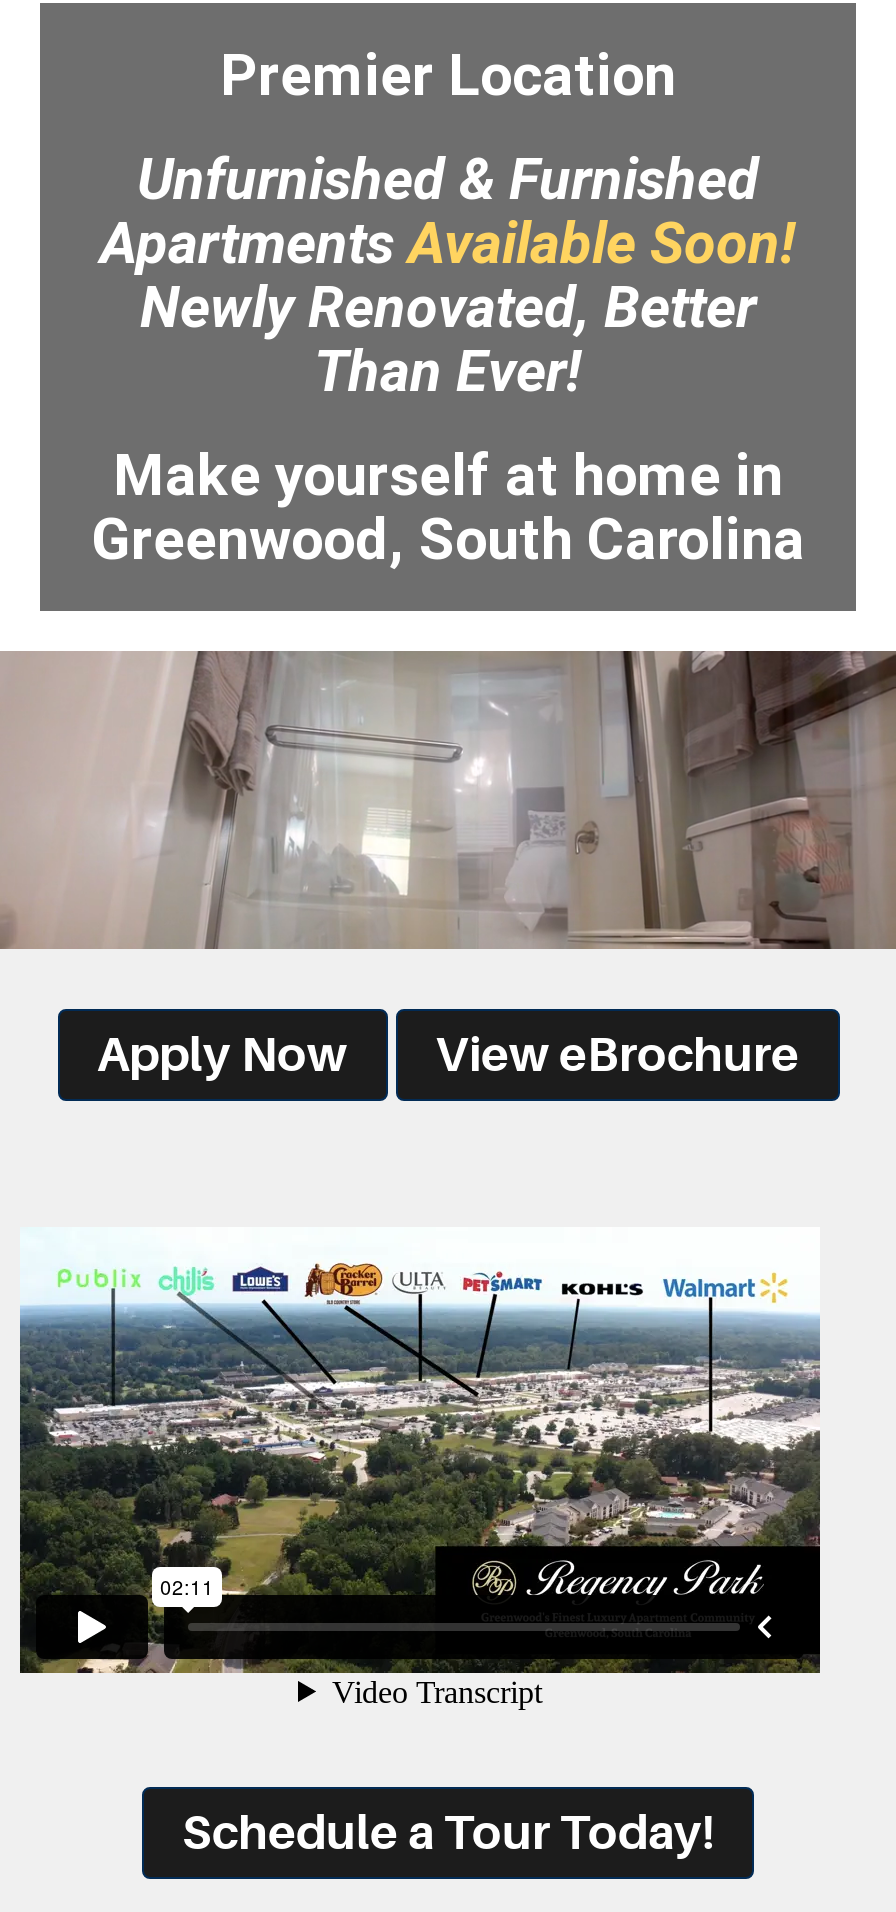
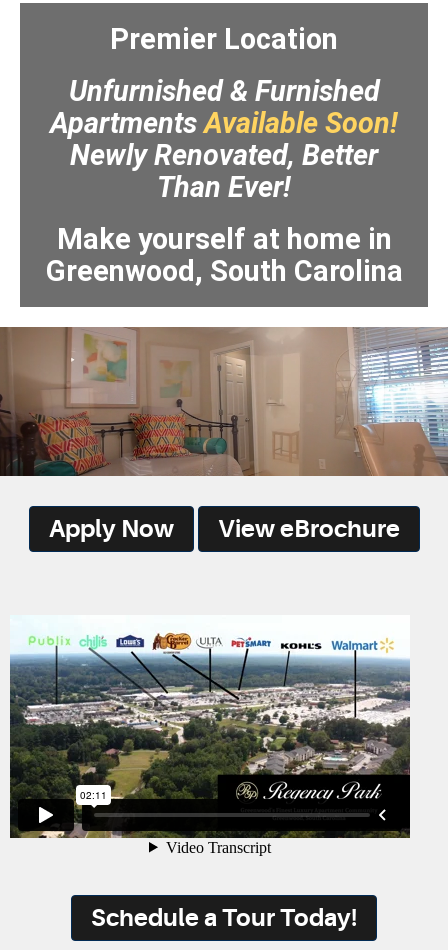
[6,651,890,949] [image] -> [3,327,445,476] [image]

